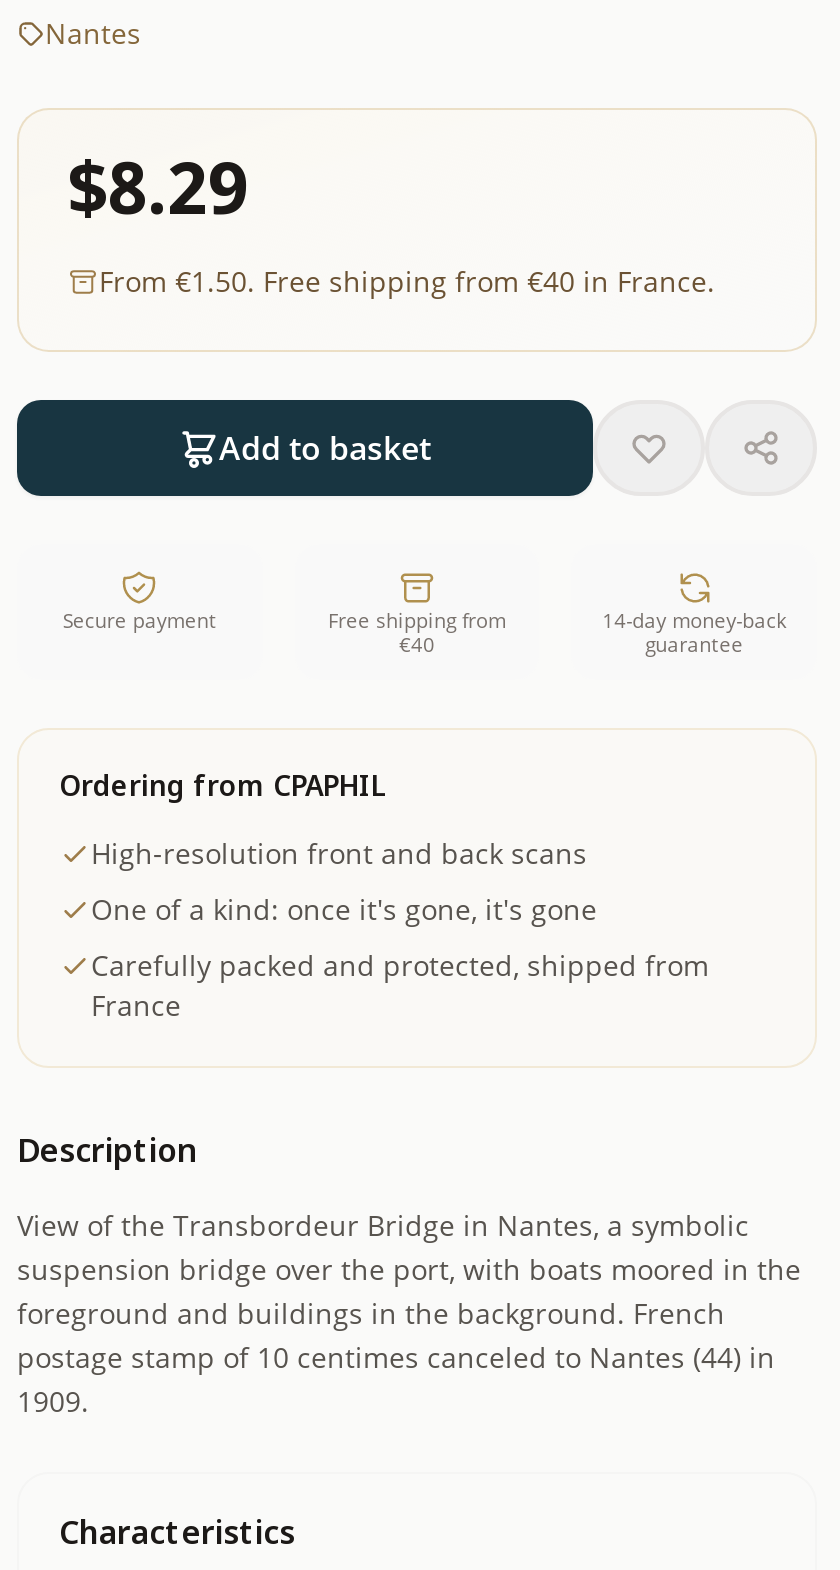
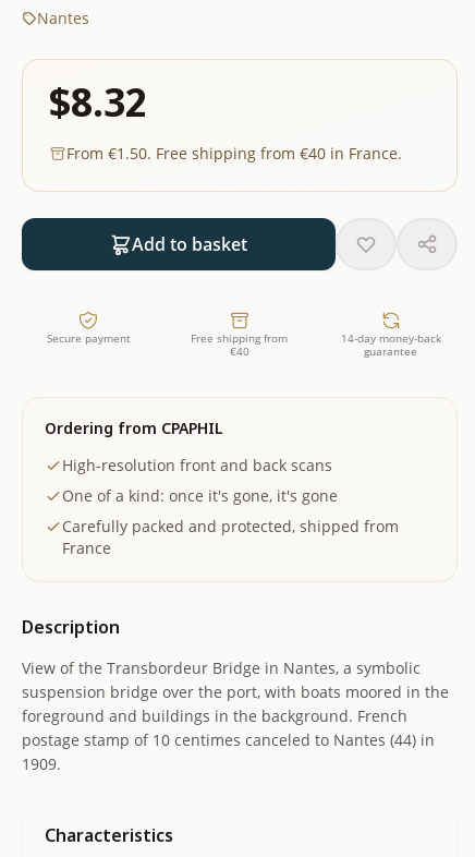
[67,150,247,244] $8.29 -> [49,82,147,133] $8.32

